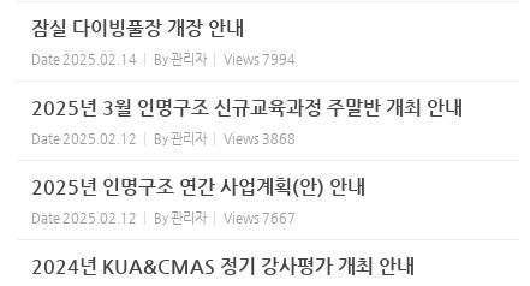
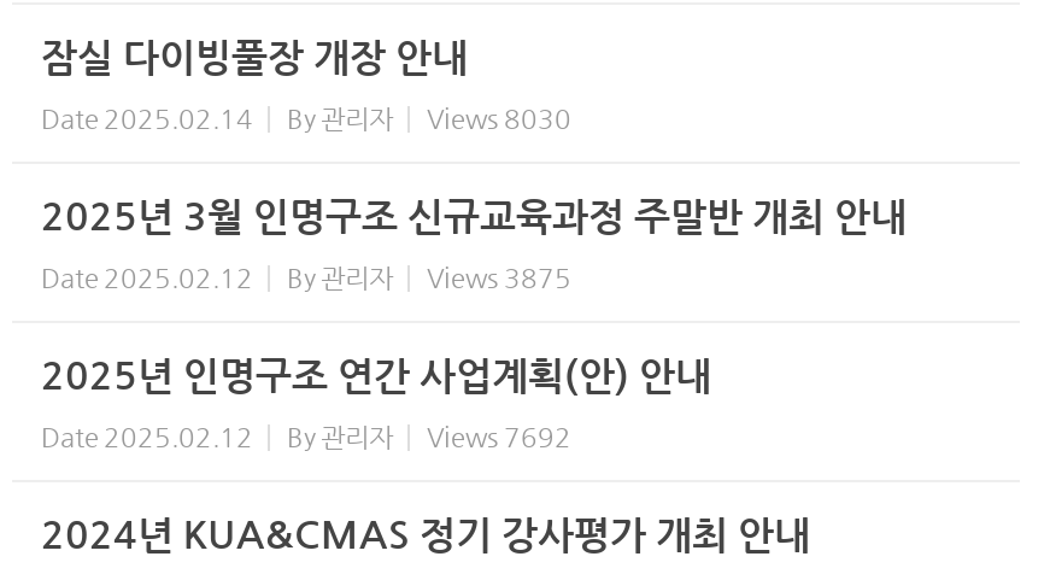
[31,52,296,67] Date 2025.02.14 By 관리자 Views 7994 -> [41,104,571,135] Date 2025.02.14 By 관리자 Views 8030
[31,131,296,147] Date 2025.02.12 By 관리자 Views 3868 -> [41,263,571,294] Date 2025.02.12 By 관리자 Views 3875
[31,210,296,226] Date 2025.02.12 By 관리자 Views 7667 -> [41,422,571,453] Date 2025.02.12 By 관리자 Views 7692

